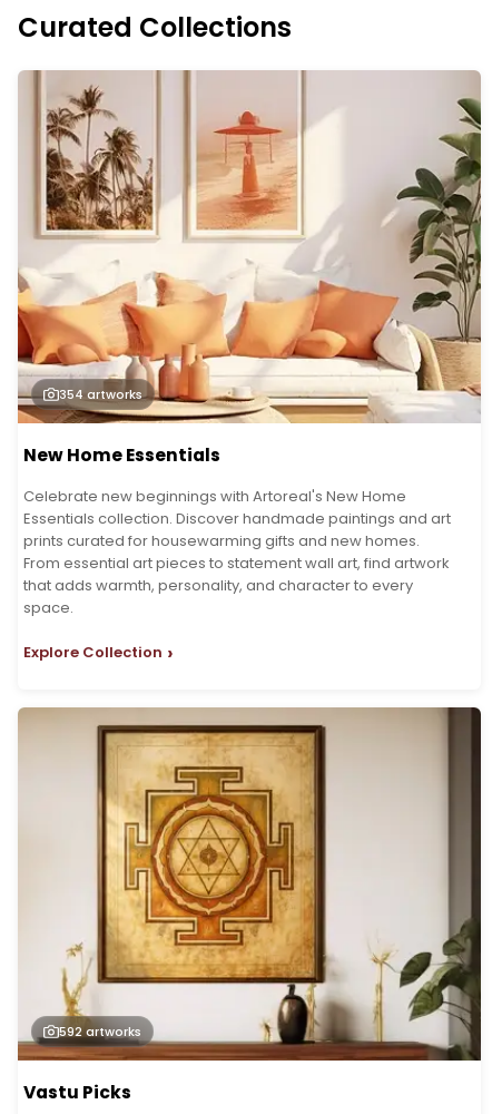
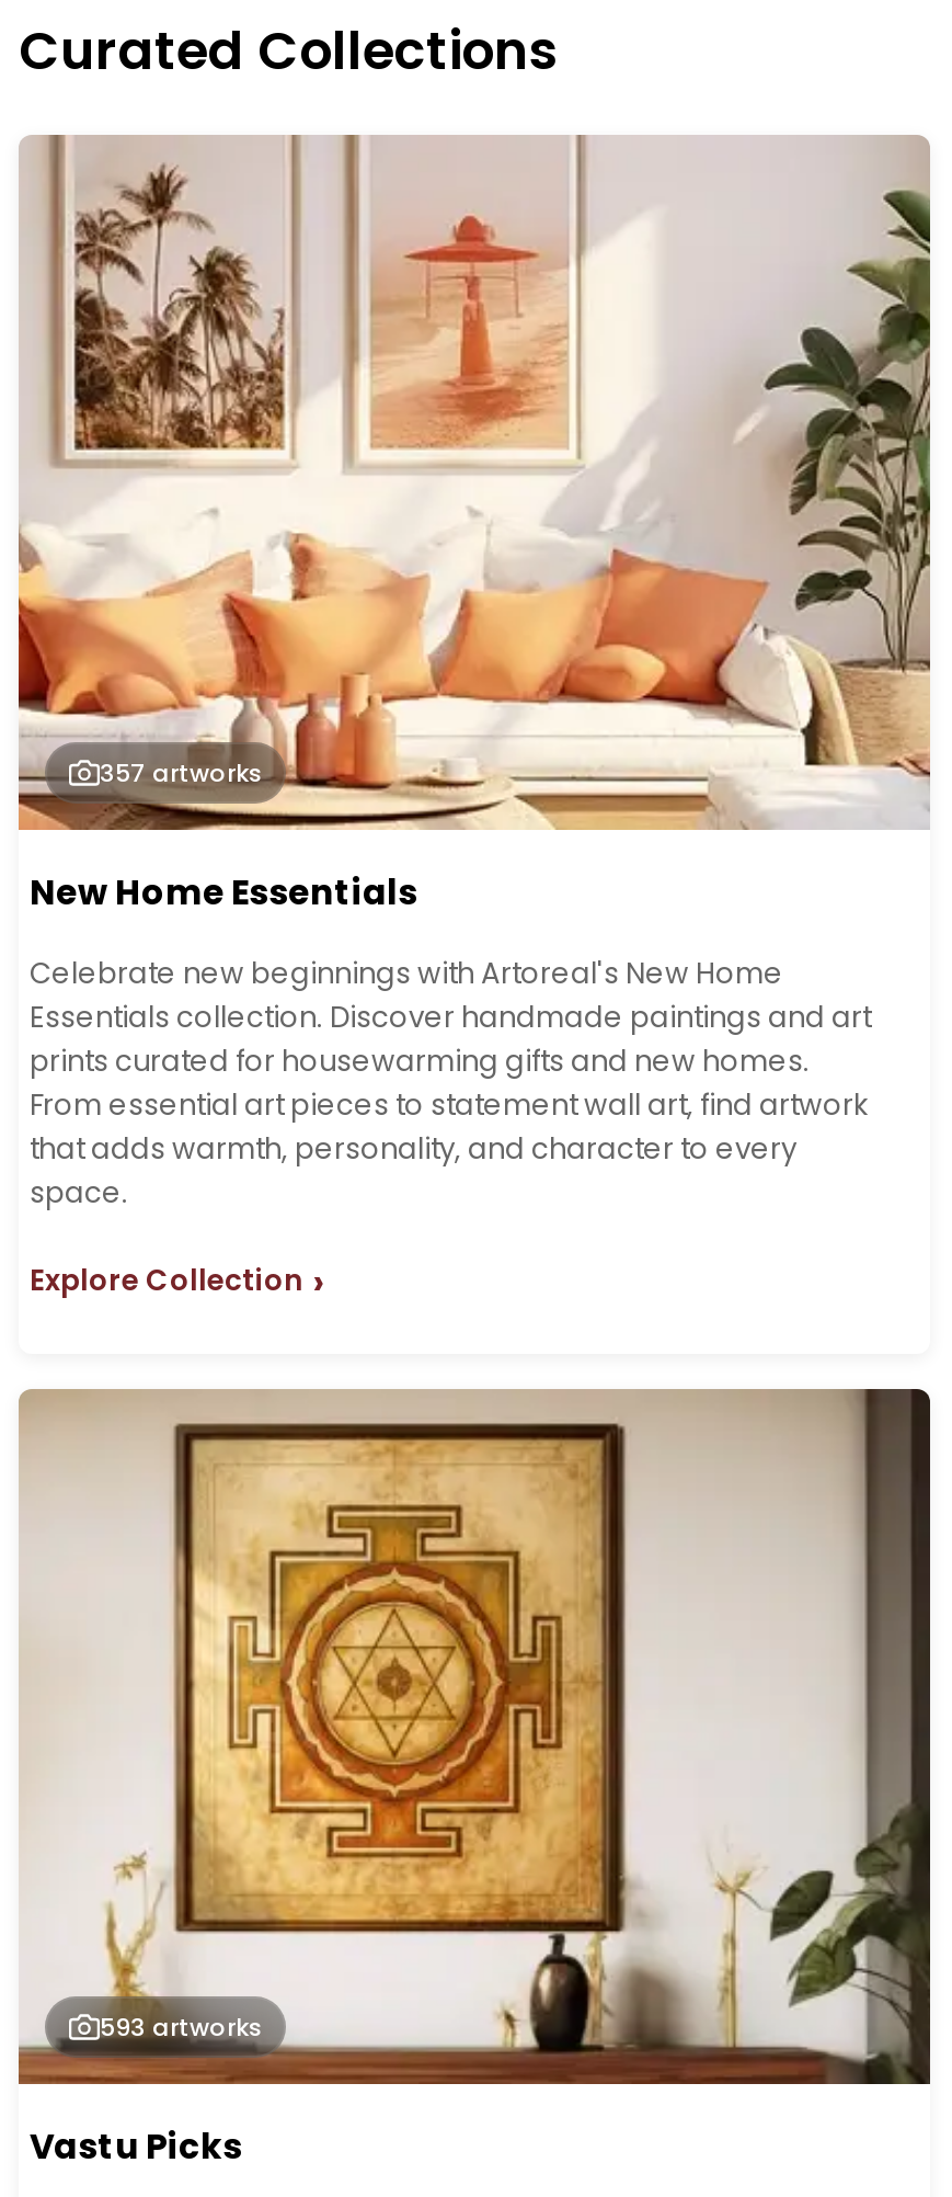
[59,385,142,403] 354 artworks -> [100,755,262,790] 357 artworks
[59,1022,141,1040] 592 artworks -> [100,2009,262,2044] 593 artworks

